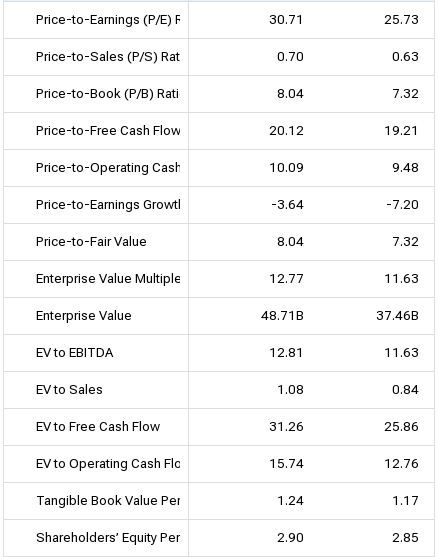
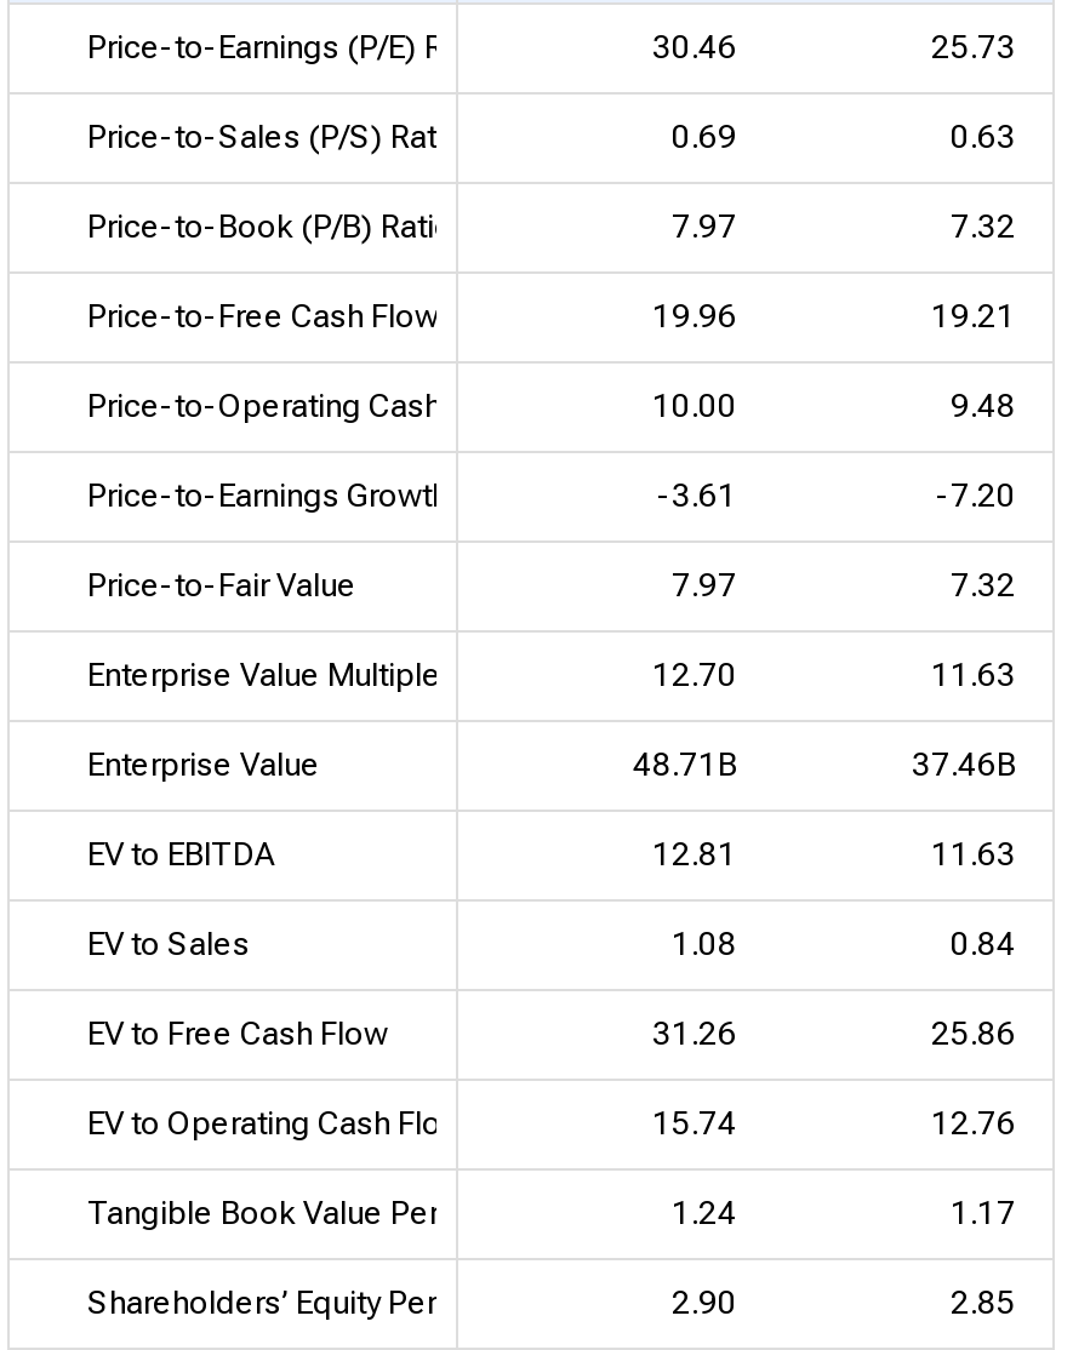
[269,12,304,27] 30.71 -> [652,29,737,65] 30.46
[277,49,304,64] 0.70 -> [672,119,737,155] 0.69
[277,86,304,101] 8.04 -> [672,208,737,245] 7.97
[36,123,304,138] Price-to-Free Cash Flow (P/FCF) Ratio 20.12 -> [87,298,737,334] Price-to-Free Cash Flow (P/FCF) Ratio 19.96
[269,160,304,175] 10.09 -> [652,388,737,424] 10.00
[271,197,304,212] -3.64 -> [657,477,737,514] -3.61
[277,234,304,249] 8.04 -> [672,567,737,604] 7.97
[269,271,304,286] 12.77 -> [652,657,737,693] 12.70

